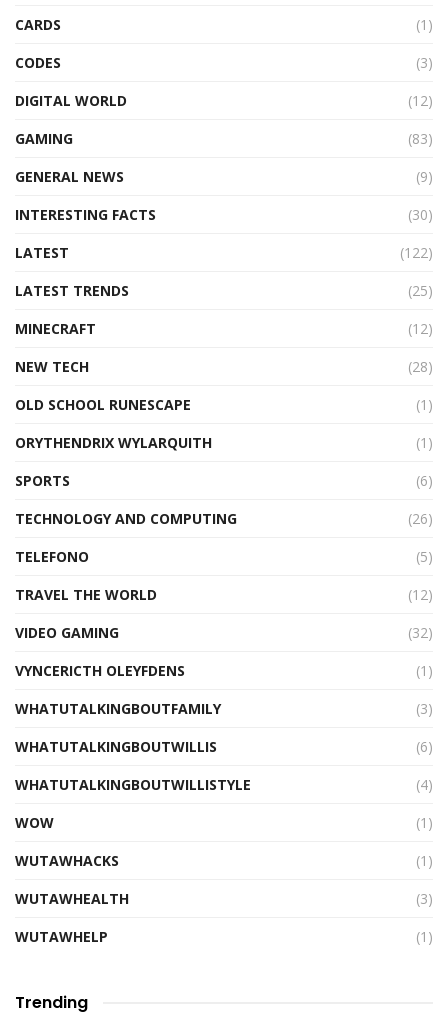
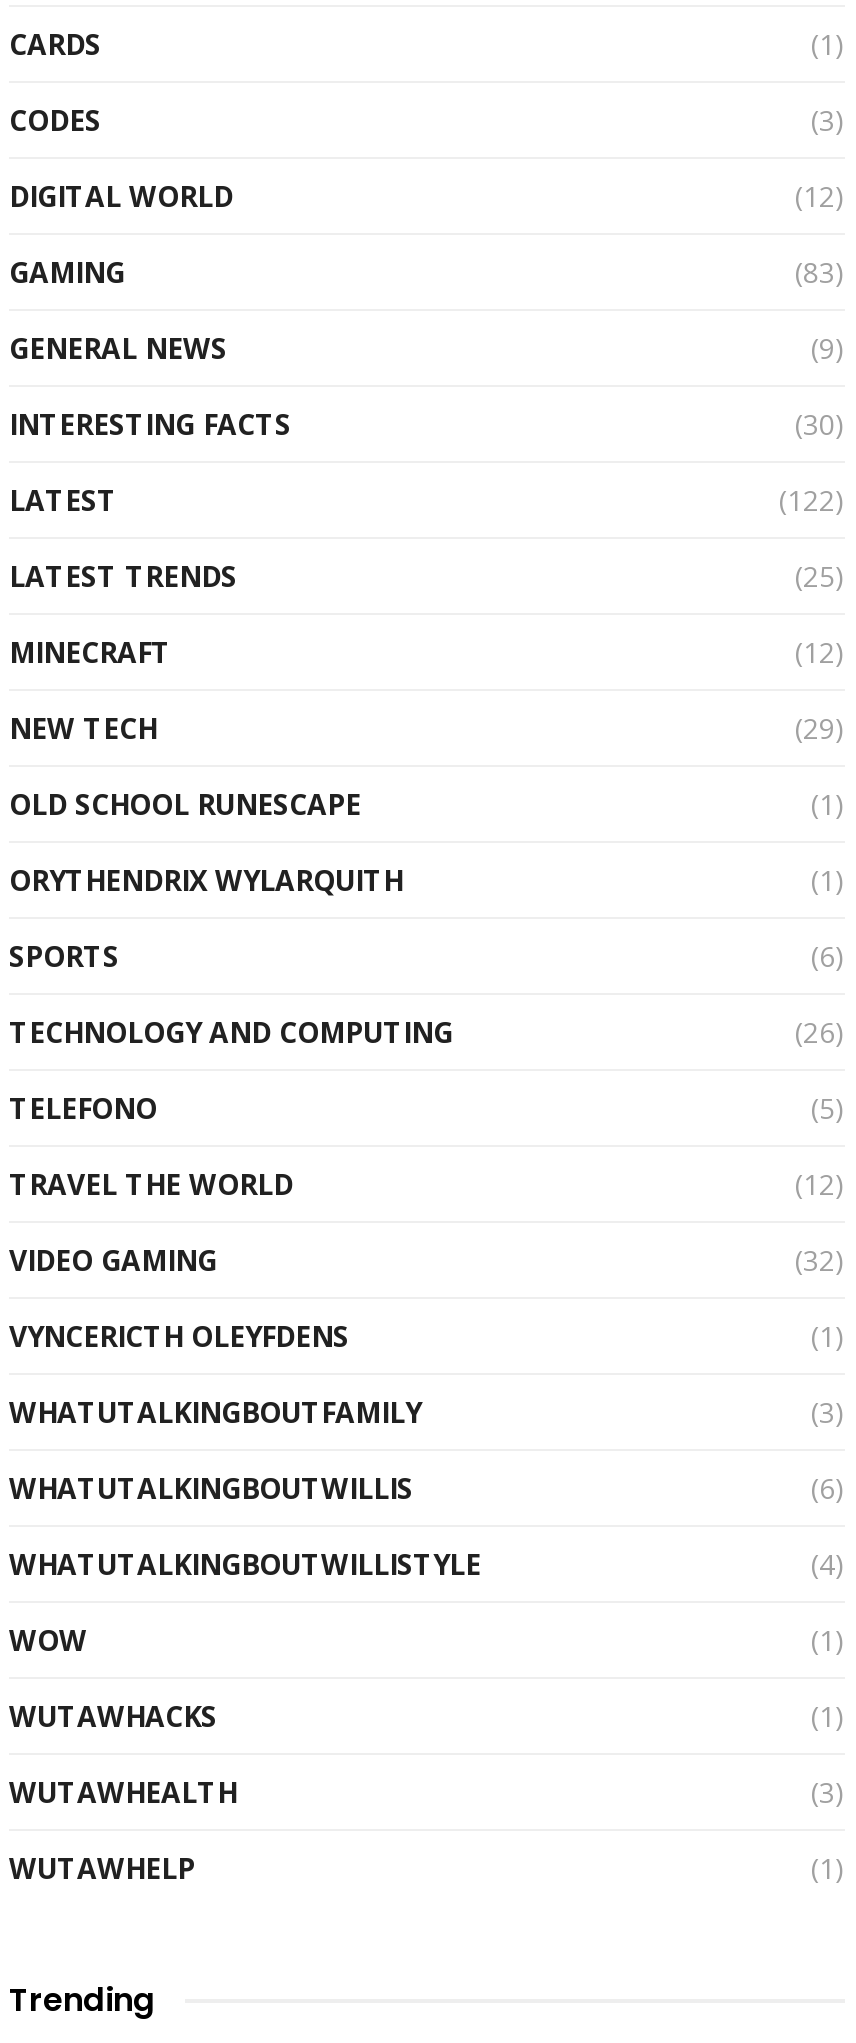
[408,357,433,376] (28) -> [795,709,845,747] (29)

